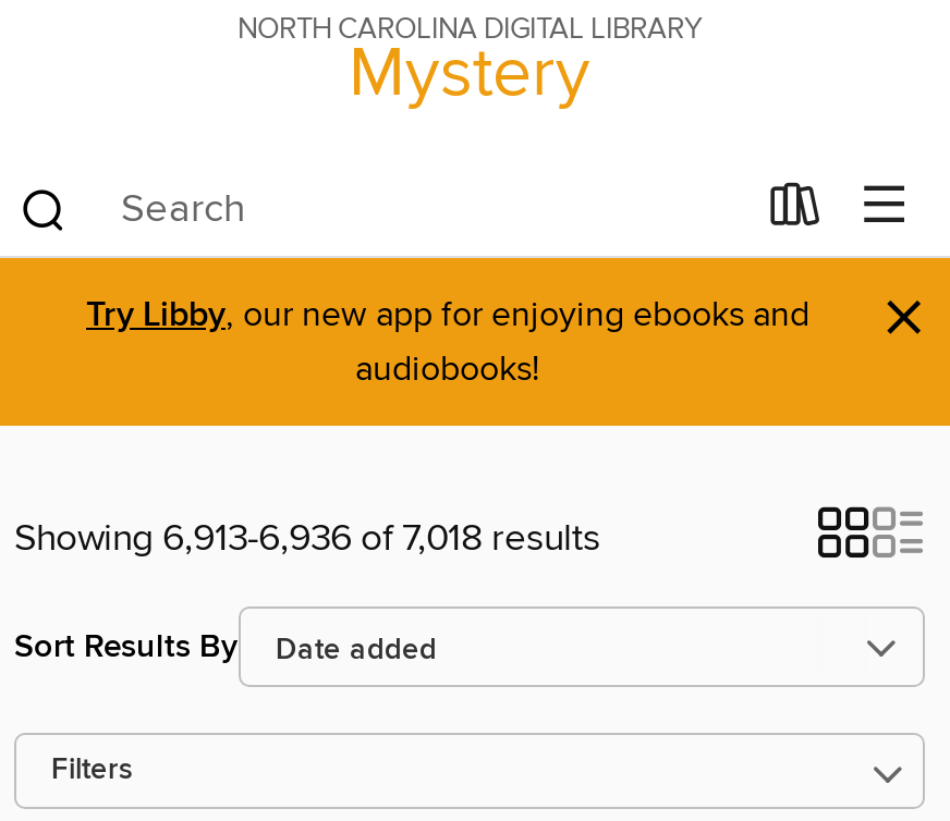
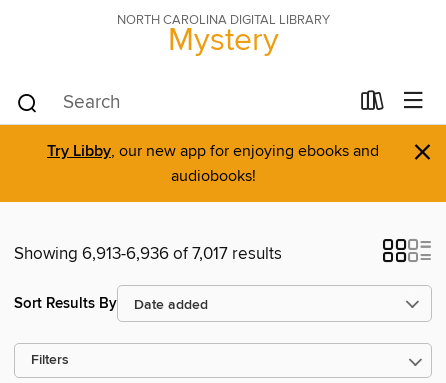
[14,515,600,563] Showing 6,913-6,936 of 7,018 results -> [14,243,282,265] Showing 6,913-6,936 of 7,017 results

